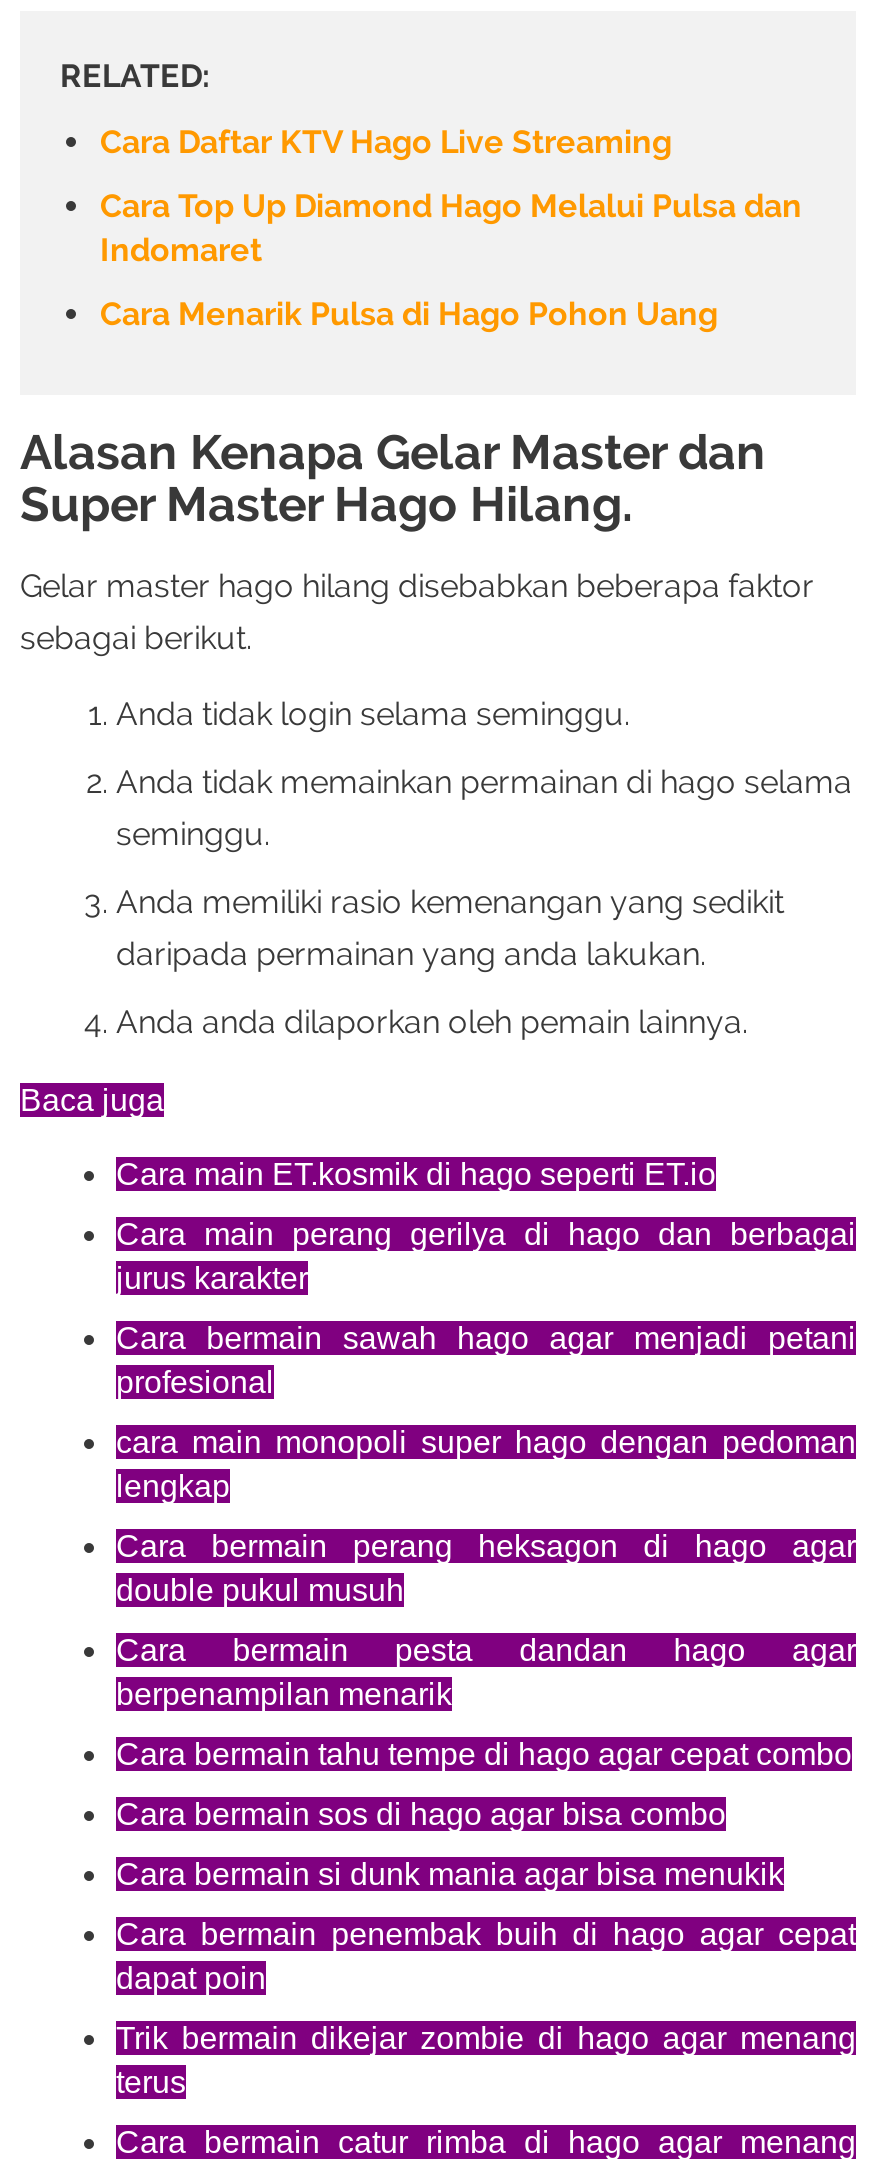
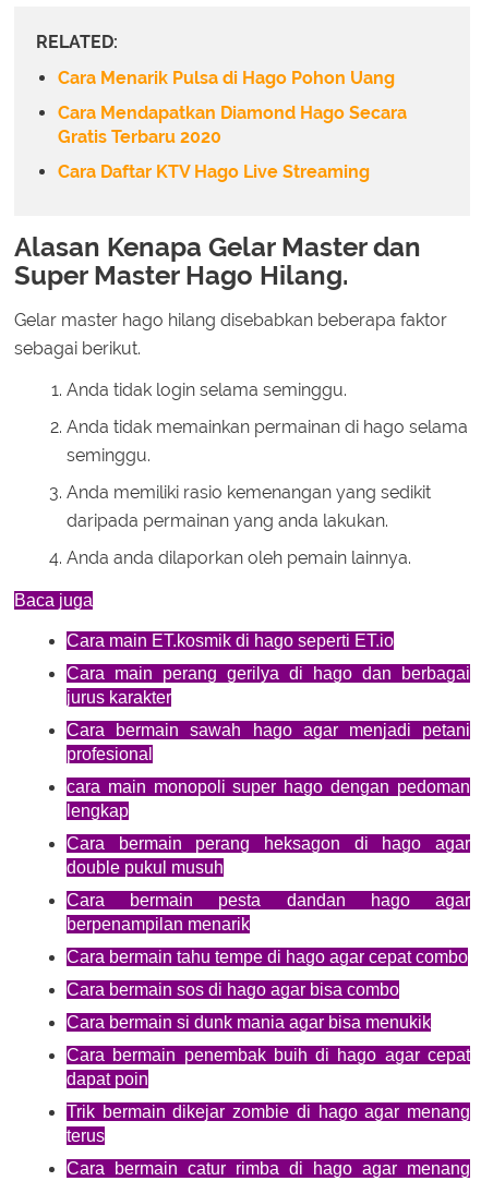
moved [100,124,672,162] -> [58,161,370,182]: Cara Daftar KTV Hago Live Streaming
[100,187,802,269] Cara Top Up Diamond Hago Melalui Pulsa dan | Indomaret -> none
moved [100,294,718,332] -> [58,68,395,89]: Cara Menarik Pulsa di Hago Pohon Uang
none -> [58,103,407,147] Cara Mendapatkan Diamond Hago Secara | Gratis Terbaru 2020

